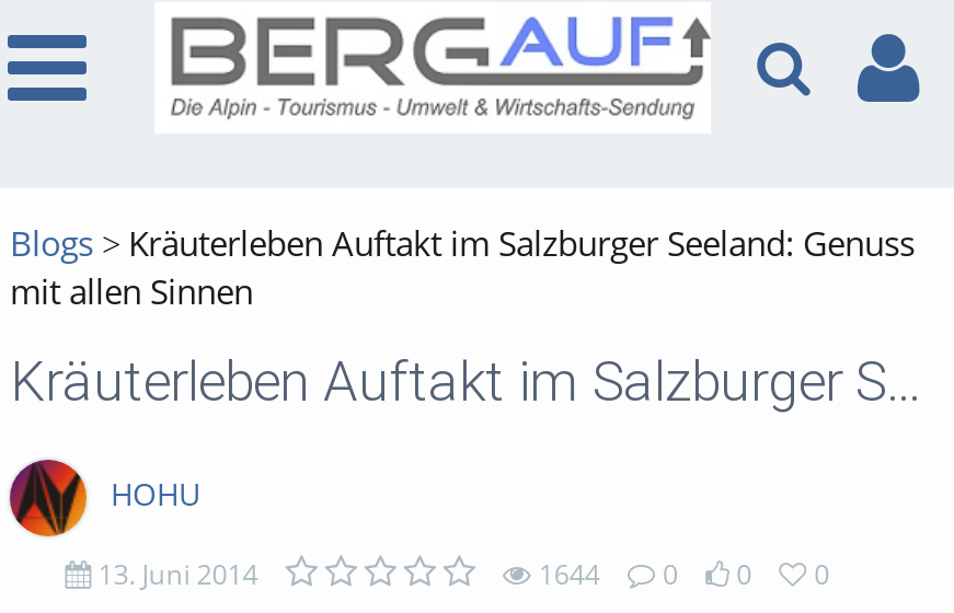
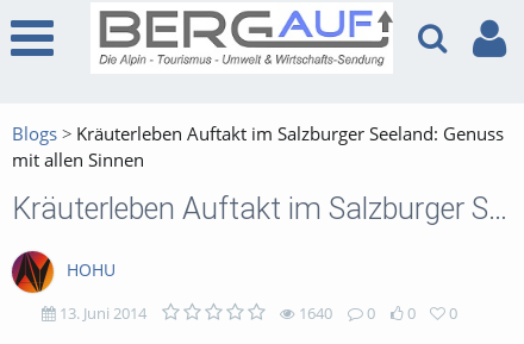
[532,556,830,593] 1644 0 0 0 -> [296,304,458,324] 1640 0 0 0

